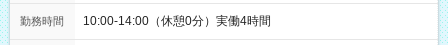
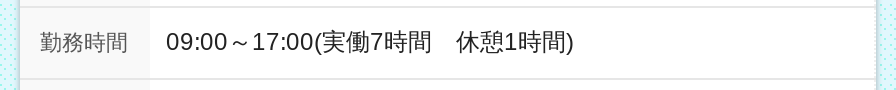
[83,14,271,28] 10:00-14:00（休憩0分）実働4時間 -> [166,28,574,56] 09:00～17:00(実働7時間 休憩1時間)

